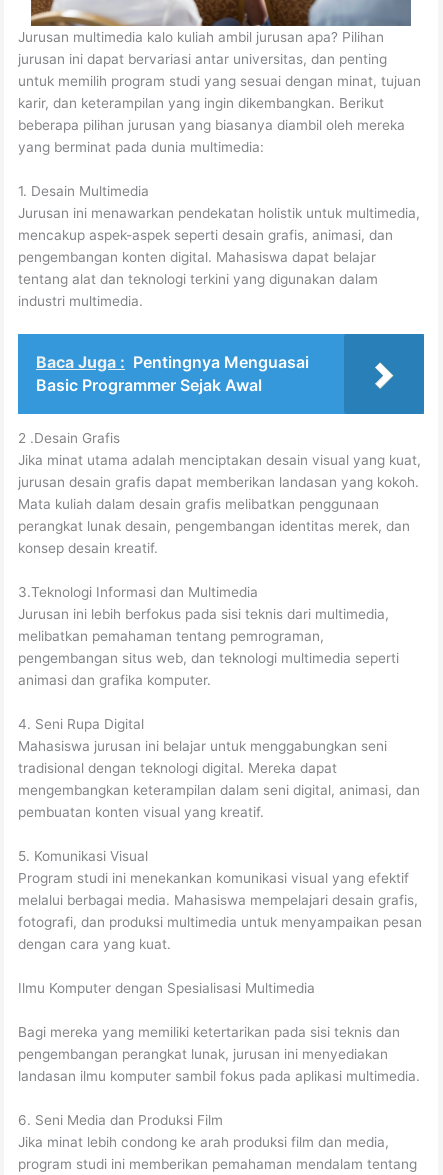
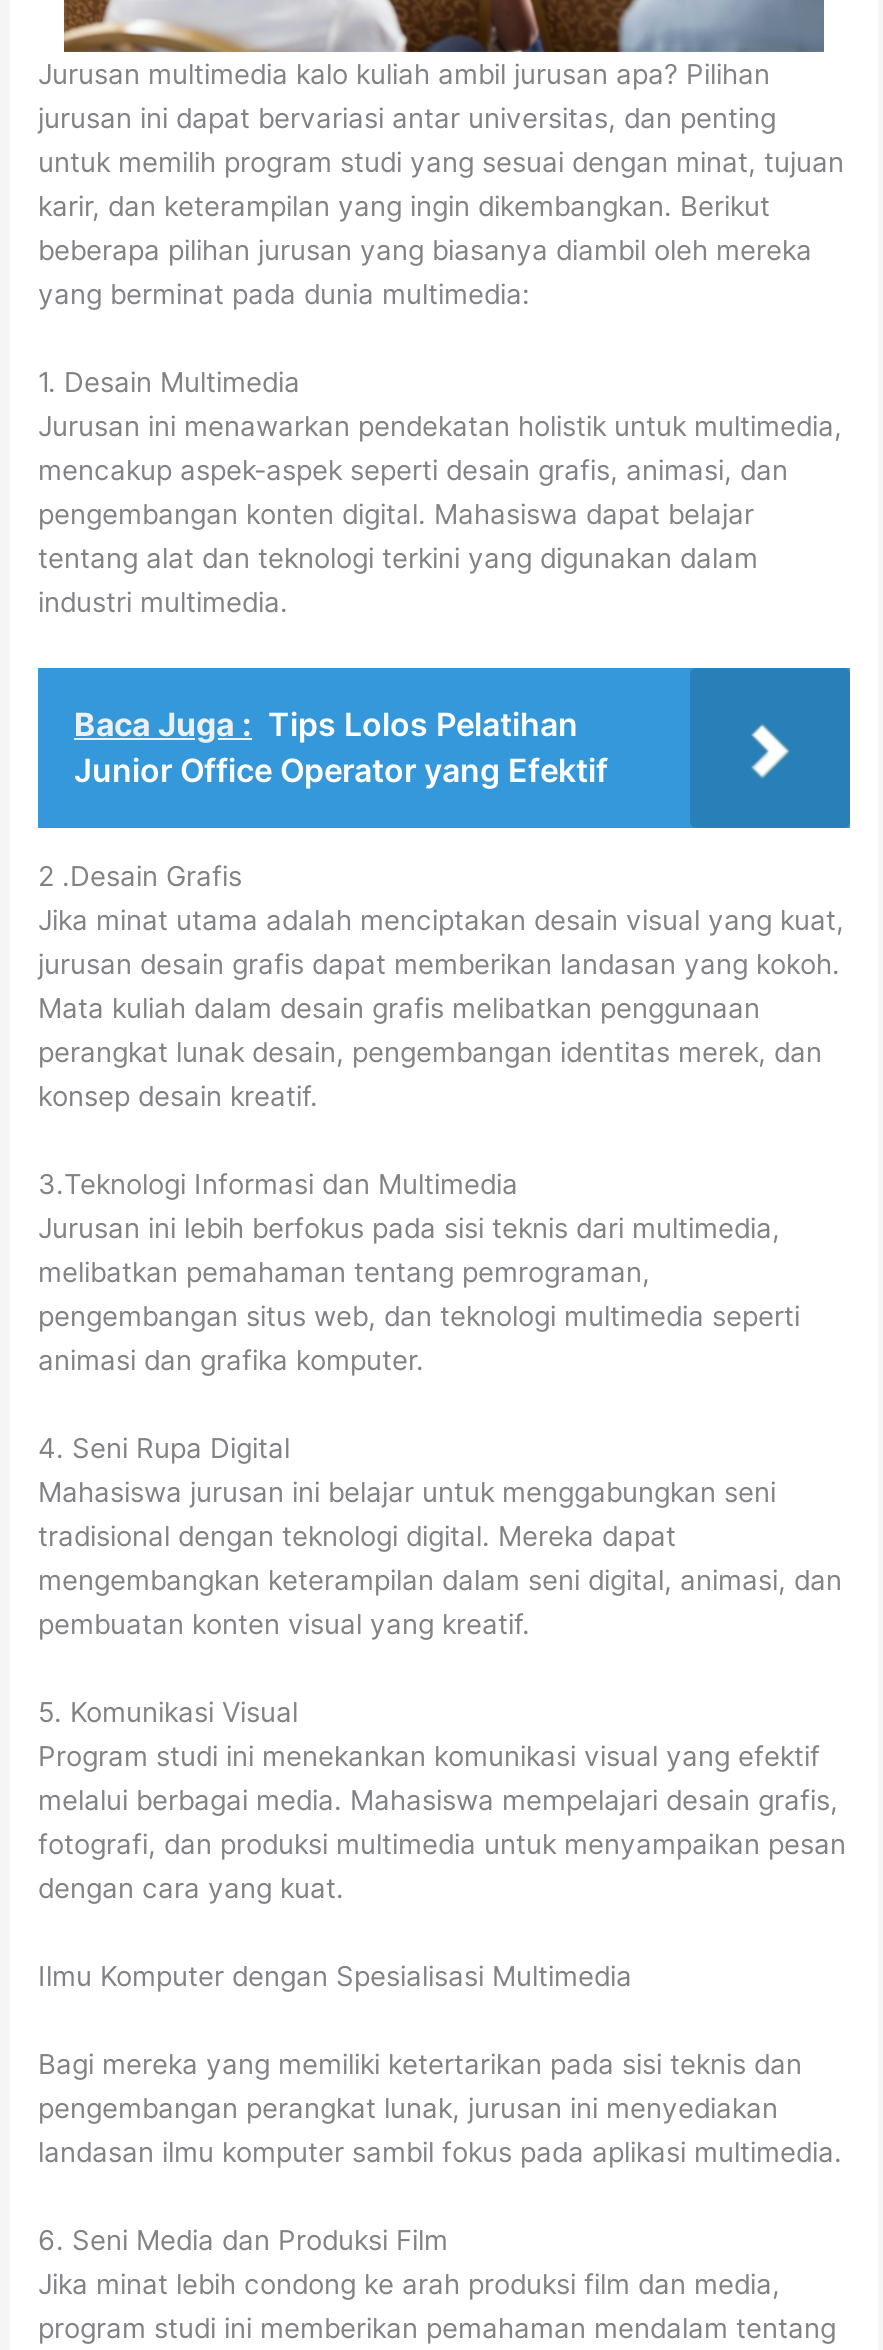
[36,352,309,395] Baca Juga : Pentingnya Menguasai | Basic Programmer Sejak Awal -> [74,703,608,789] Baca Juga : Tips Lolos Pelatihan | Junior Office Operator yang Efektif

